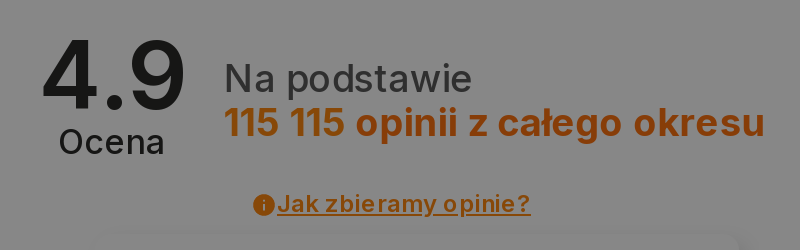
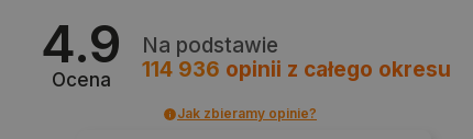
[224,99,766,145] 115 115 opinii z całego okresu -> [142,56,451,82] 114 936 opinii z całego okresu

